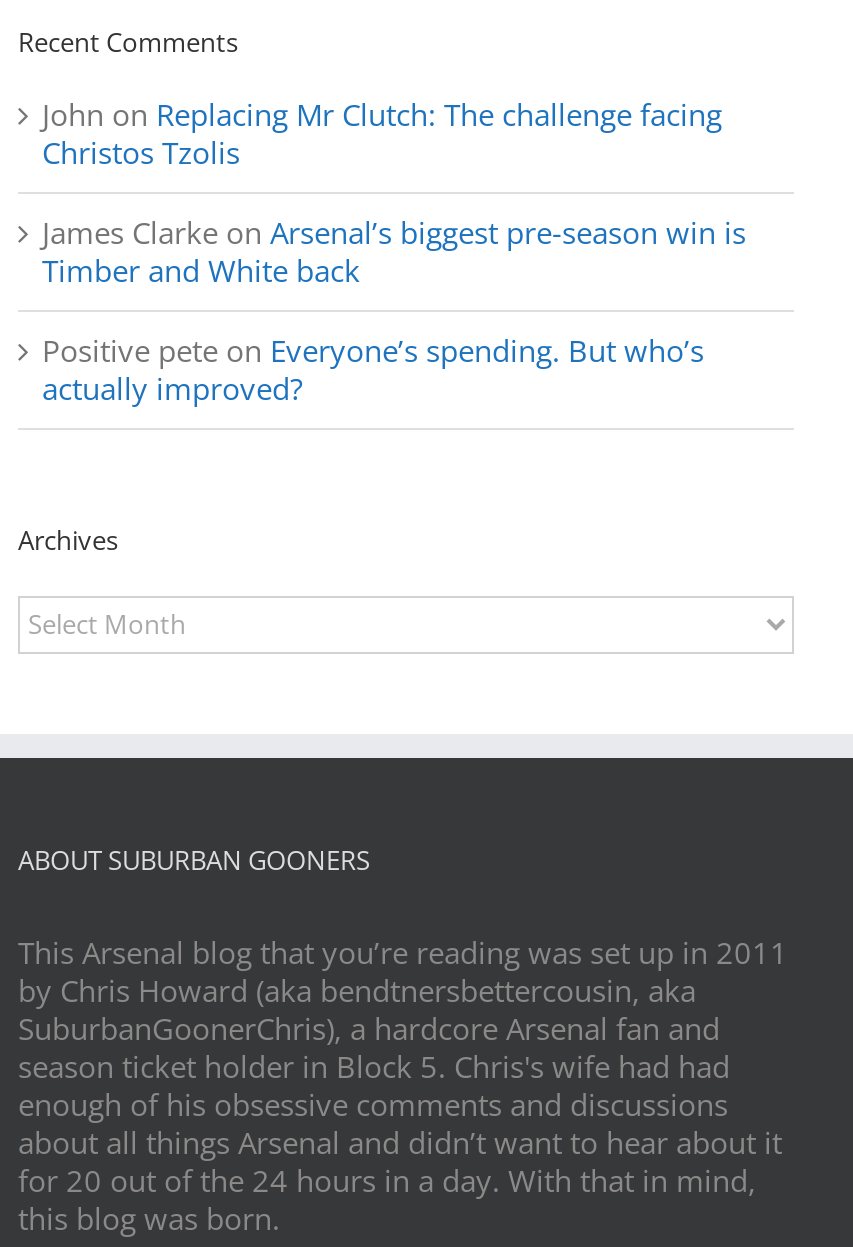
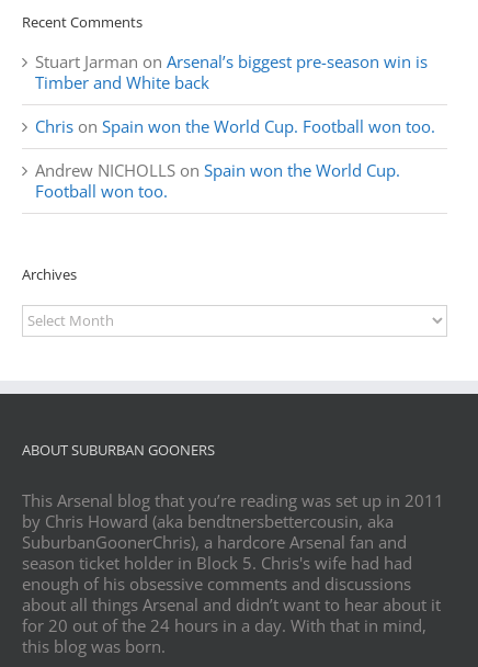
[42,95,746,253] John on Replacing Mr Clutch: The challenge facing | Christos Tzolis | James Clarke on Arsenal’s biggest pre-season win is -> [35,51,428,73] Stuart Jarman on Arsenal’s biggest pre-season win is
moved [42,251,360,291] -> [35,72,209,94]: Timber and White back
[42,331,704,409] Positive pete on Everyone’s spending. But who’s | actually improved? -> [35,116,435,202] Chris on Spain won the World Cup. Football won too. | Andrew NICHOLLS on Spain won the World Cup. | Football won too.

